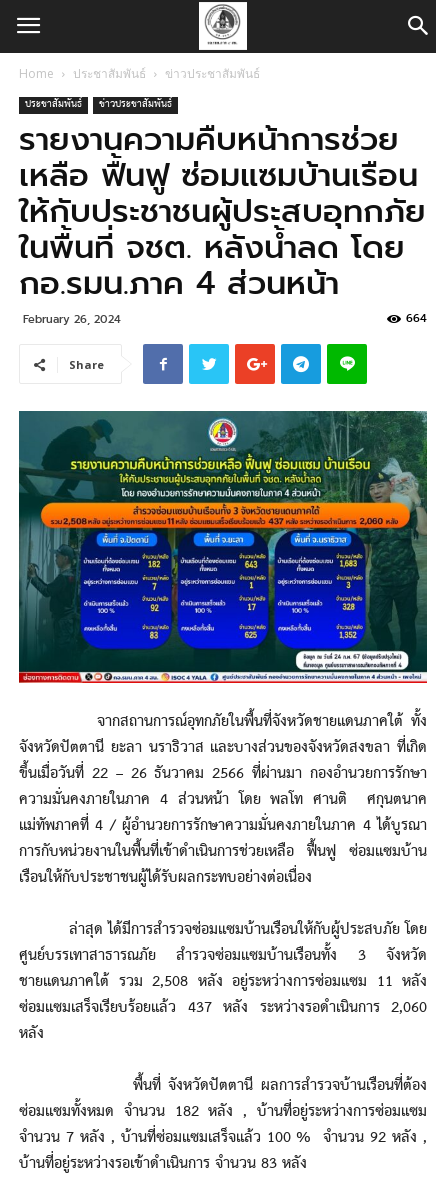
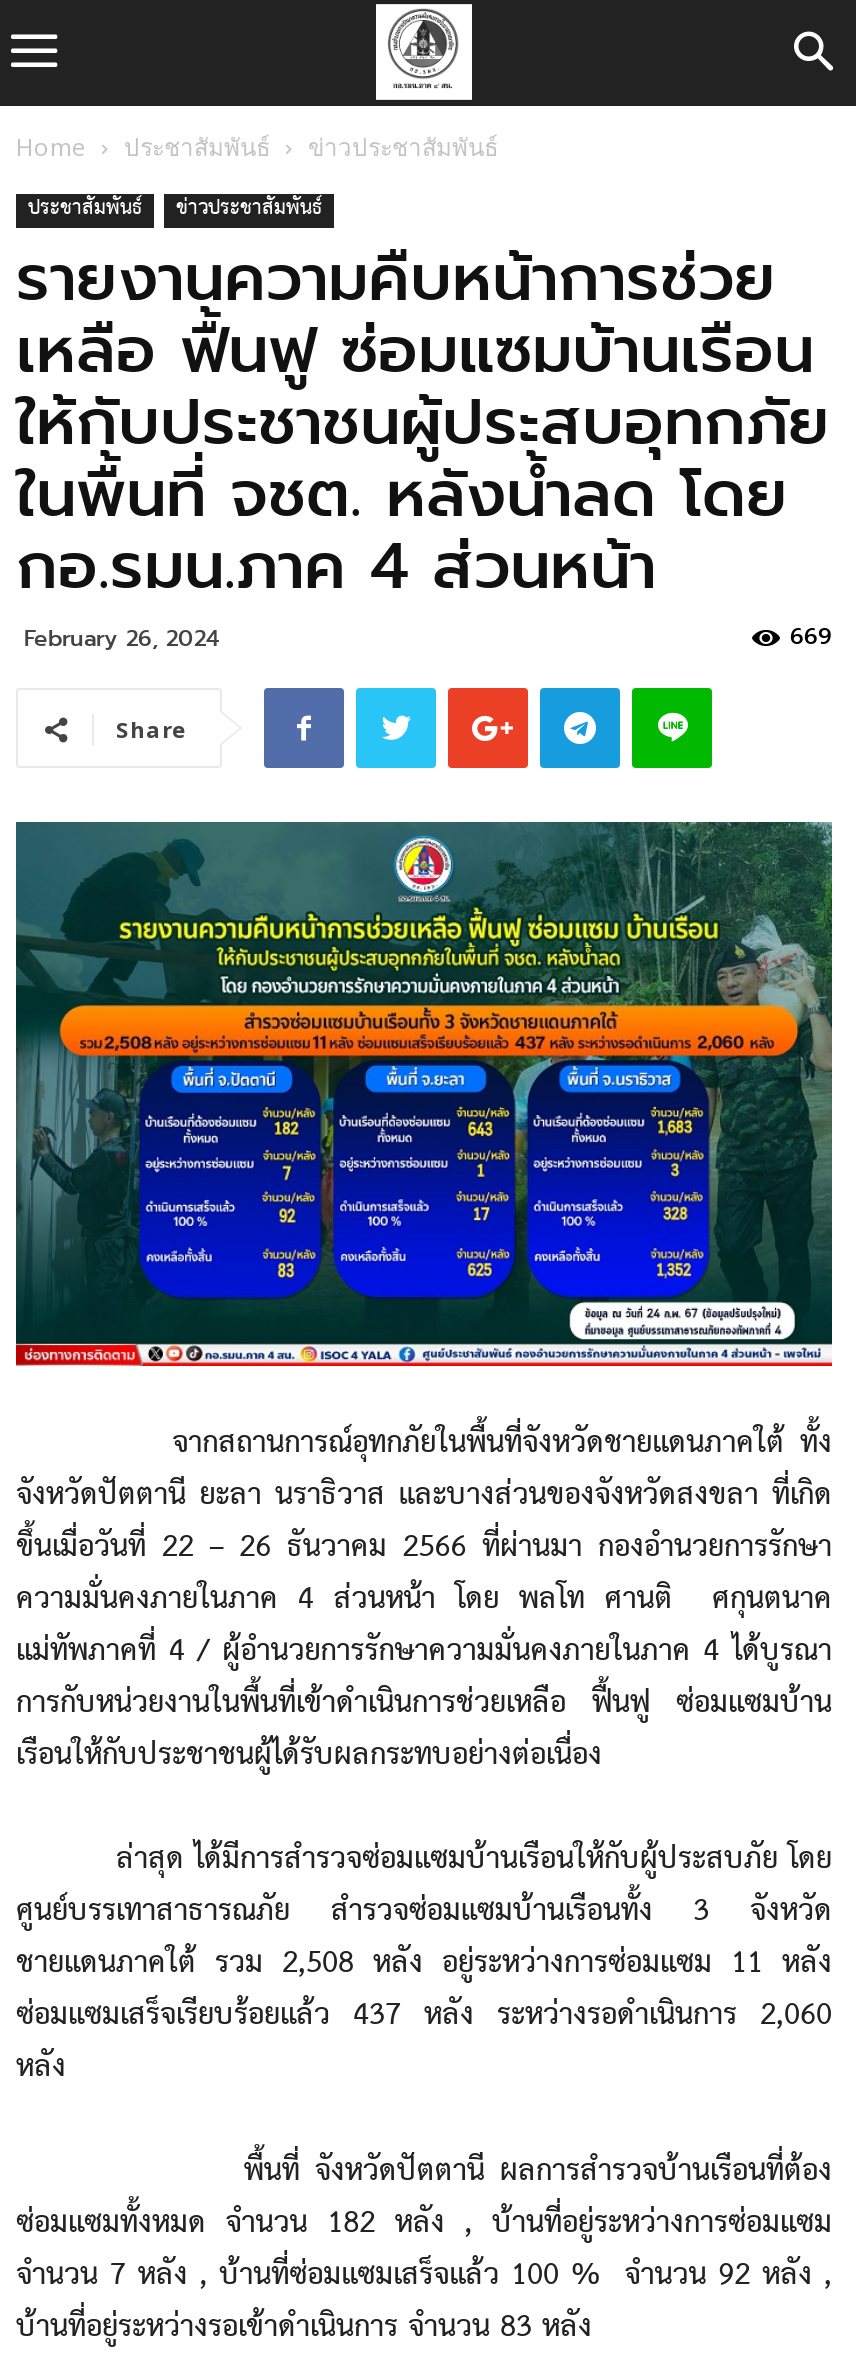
[406,310,427,326] 664 -> [790,620,832,652] 669

